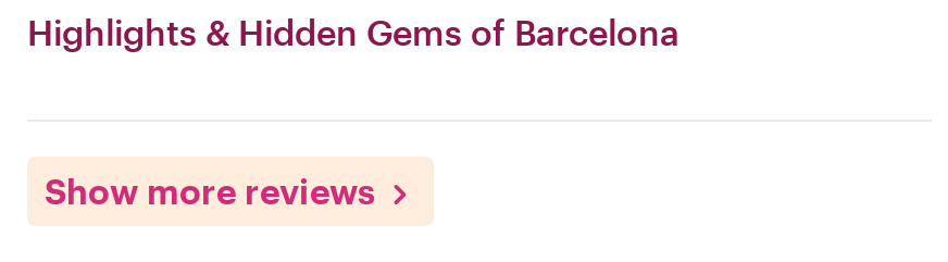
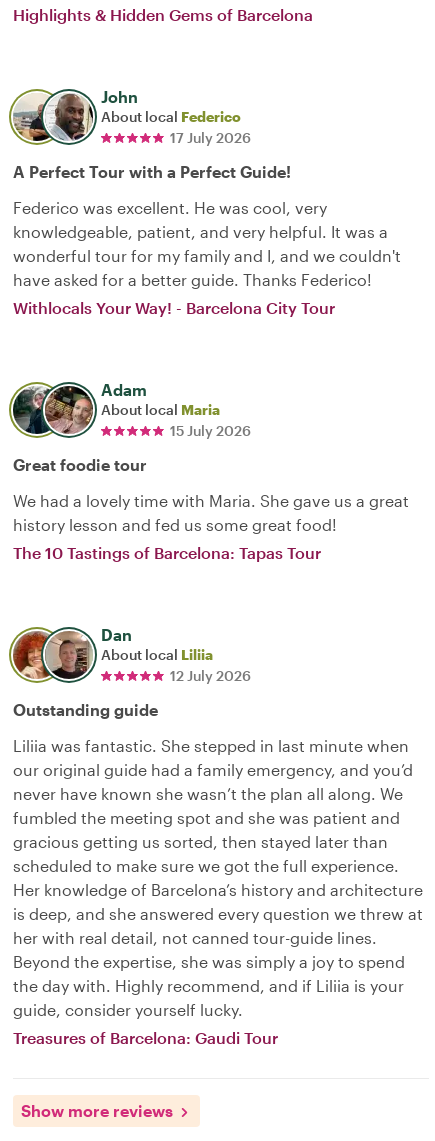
none -> [13,87,401,317] John | About local Federico | 17 July 2026 | A Perfect Tour with a Perfect Guide! | Federico was excellent. He was cool, very | knowledgeable, patient, and very helpful. It was a | wonderful tour for my family and I, and we couldn't | have asked for a better guide. Thanks Federico! | Withlocals Your Way! - Barcelona City Tour
none -> [13,380,409,562] Adam | About local Maria | 15 July 2026 | Great foodie tour | We had a lovely time with Maria. She gave us a great | history lesson and fed us some great food! | The 10 Tastings of Barcelona: Tapas Tour
none -> [13,625,423,1047] Dan | About local Liliia | 12 July 2026 | Outstanding guide | Liliia was fantastic. She stepped in last minute when | our original guide had a family emergency, and you’d | never have known she wasn’t the plan all along. We | fumbled the meeting spot and she was patient and | gracious getting us sorted, then stayed later than | scheduled to make sure we got the full experience. | Her knowledge of Barcelona’s history and architecture | is deep, and she answered every question we threw at | her with real detail, not canned tour-guide lines. | Beyond the expertise, she was simply a joy to spend | the day with. Highly recommend, and if Liliia is your | guide, consider yourself lucky. | Treasures of Barcelona: Gaudi Tour

